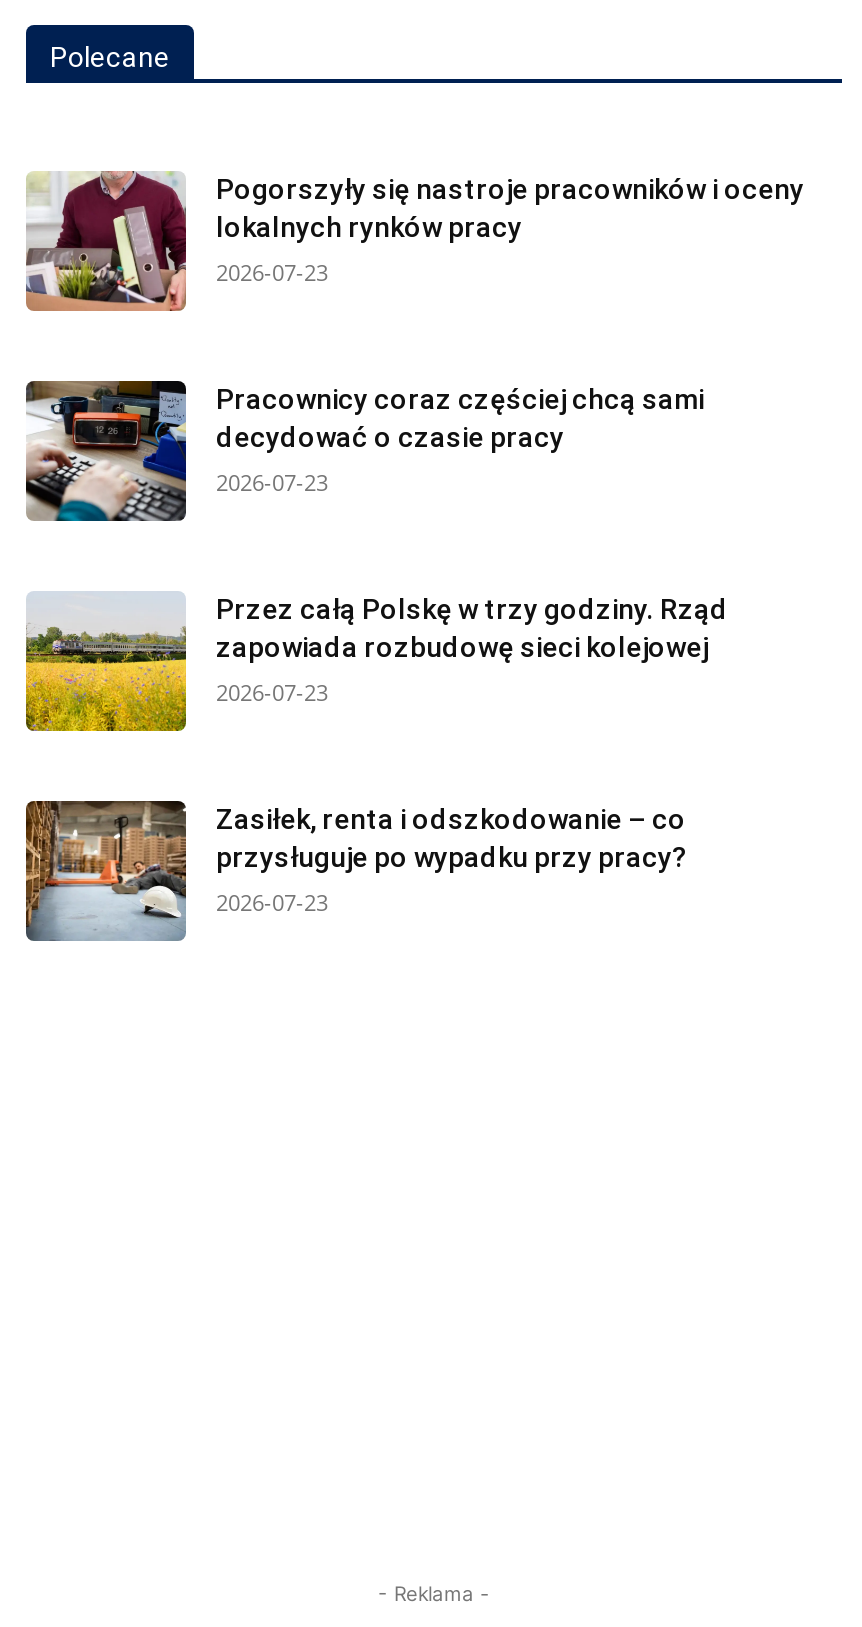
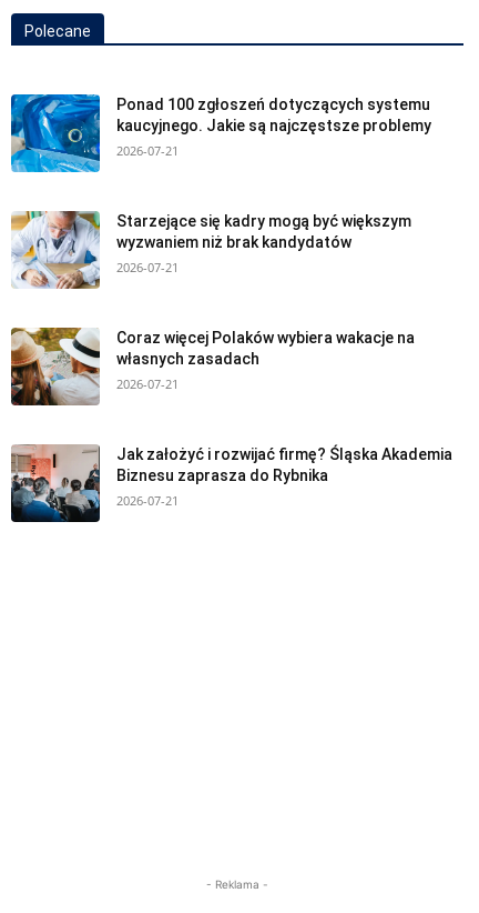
[24,169,804,313] [image] | Pogorszyły się nastroje pracowników i oceny | lokalnych rynków pracy | 2026-07-23 -> [10,93,431,173] [image] | Ponad 100 zgłoszeń dotyczących systemu | kaucyjnego. Jakie są najczęstsze problemy | 2026-07-21
[24,379,704,523] [image] | Pracownicy coraz częściej chcą sami | decydować o czasie pracy | 2026-07-23 -> [10,210,411,290] [image] | Starzejące się kadry mogą być większym | wyzwaniem niż brak kandydatów | 2026-07-21
[24,591,728,733] [image] | Przez całą Polskę w trzy godziny. Rząd | zapowiada rozbudowę sieci kolejowej | 2026-07-23 -> [10,327,415,407] [image] | Coraz więcej Polaków wybiera wakacje na | własnych zasadach | 2026-07-21
[24,799,688,943] [image] | Zasiłek, renta i odszkodowanie – co | przysługuje po wypadku przy pracy? | 2026-07-23 -> [10,445,452,523] [image] | Jak założyć i rozwijać firmę? Śląska Akademia | Biznesu zaprasza do Rybnika | 2026-07-21

